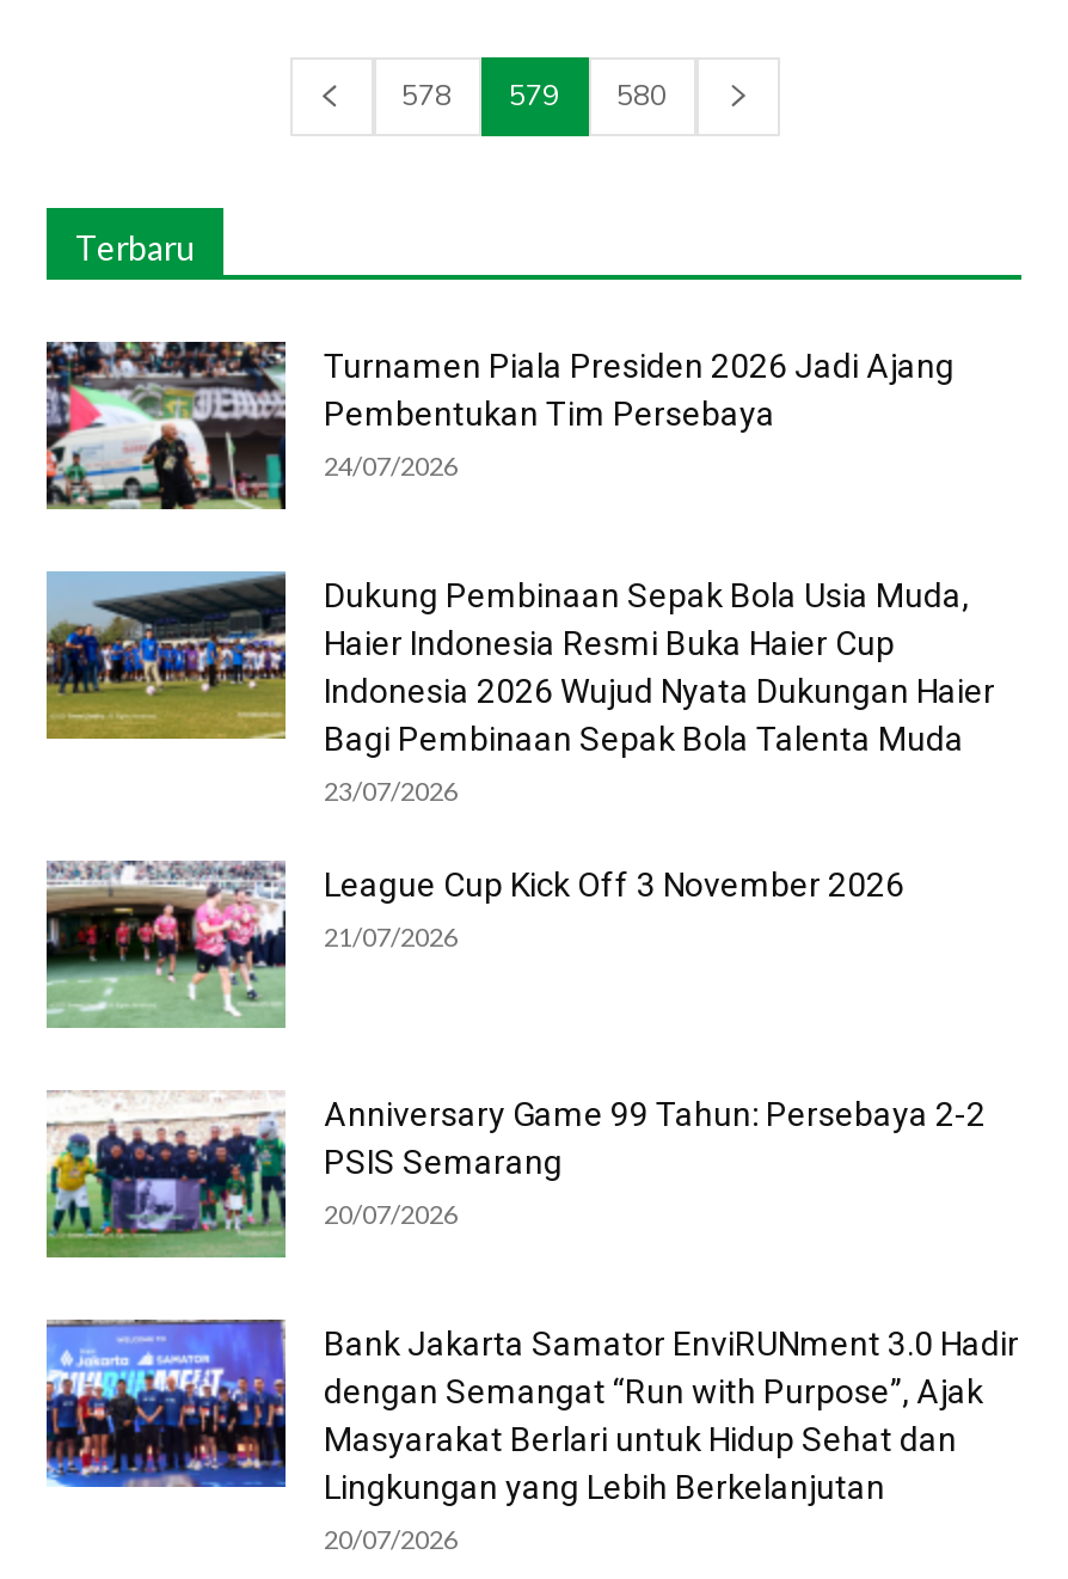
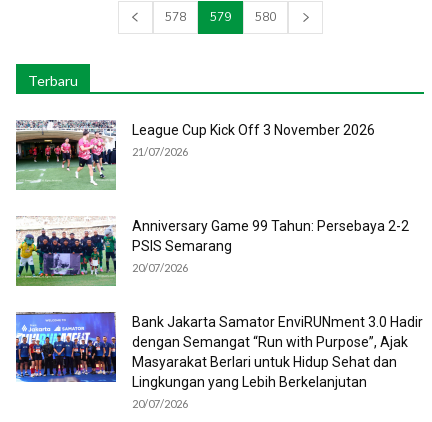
[44,342,995,806] [image] | Turnamen Piala Presiden 2026 Jadi Ajang | Pembentukan Tim Persebaya | 24/07/2026 | Dukung Pembinaan Sepak Bola Usia Muda, | Haier Indonesia Resmi Buka Haier Cup | Indonesia 2026 Wujud Nyata Dukungan Haier | Bagi Pembinaan Sepak Bola Talenta Muda | 23/07/2026 -> none
[44,571,288,739] [image] -> none

